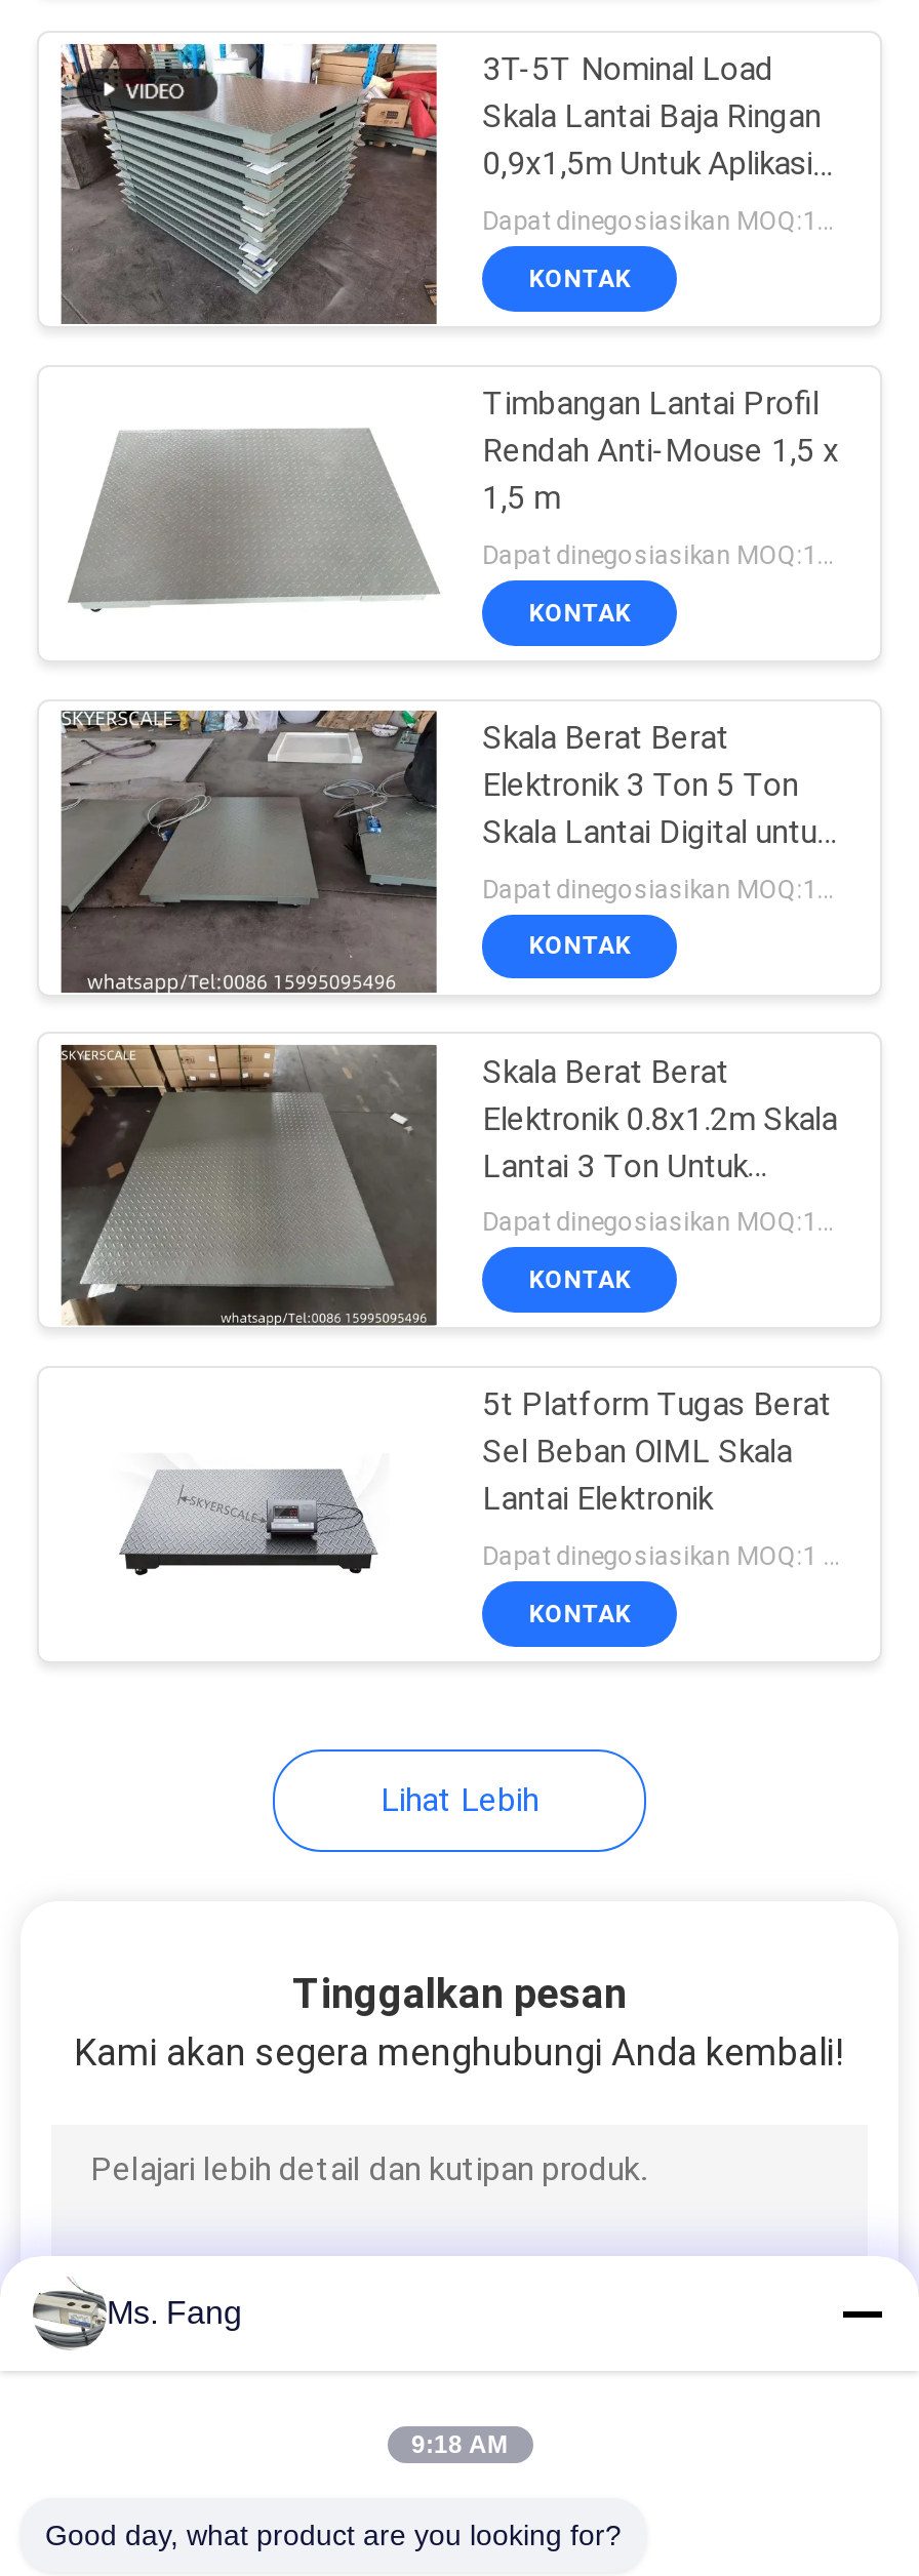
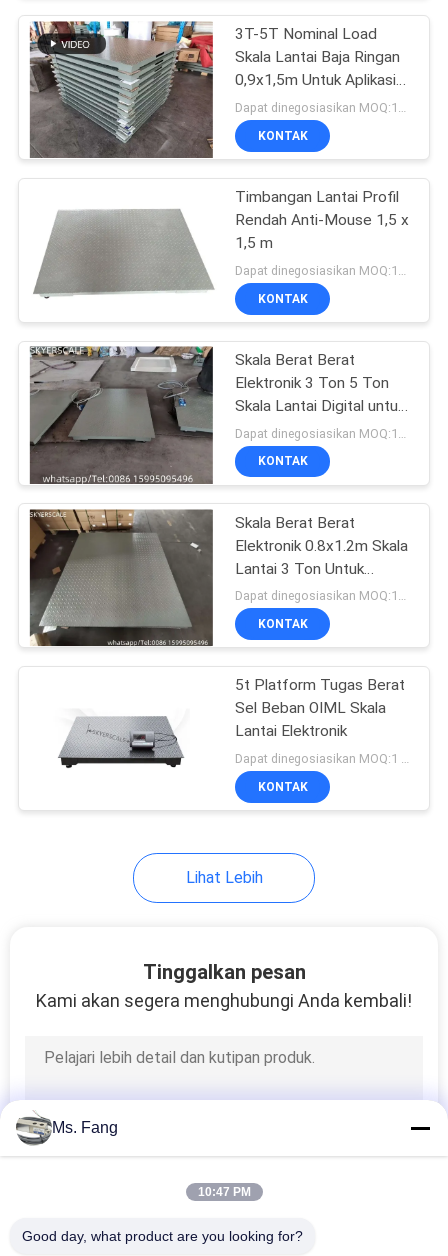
[411,2430,508,2459] 9:18 AM -> [197,1185,250,1199] 10:47 PM

